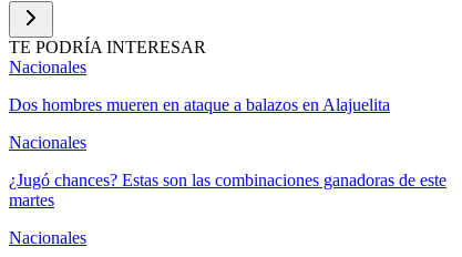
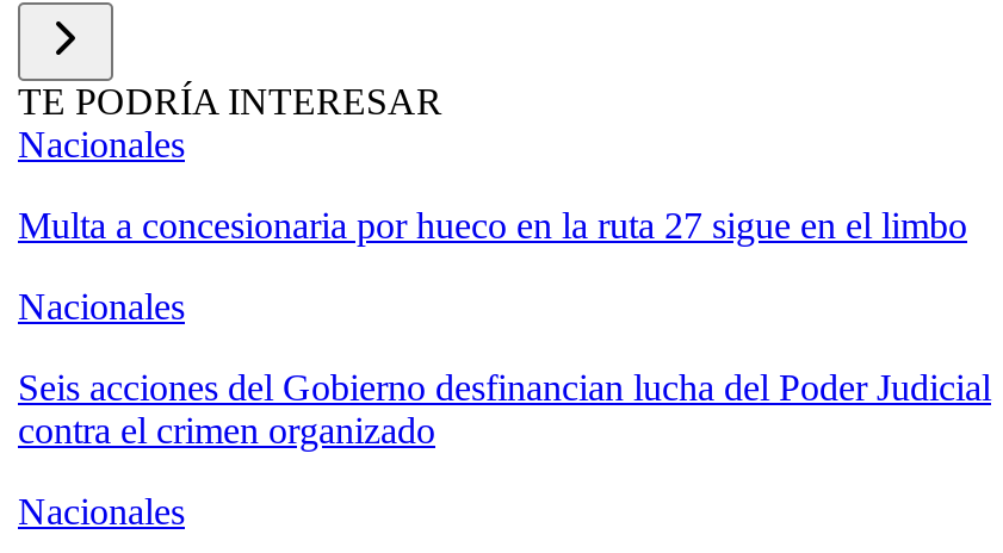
[9,95,390,114] Dos hombres mueren en ataque a balazos en Alajuelita -> [18,205,967,245] Multa a concesionaria por hueco en la ruta 27 sigue en el limbo
[9,170,446,209] ¿Jugó chances? Estas son las combinaciones ganadoras de este | martes -> [18,367,991,450] Seis acciones del Gobierno desfinancian lucha del Poder Judicial | contra el crimen organizado

